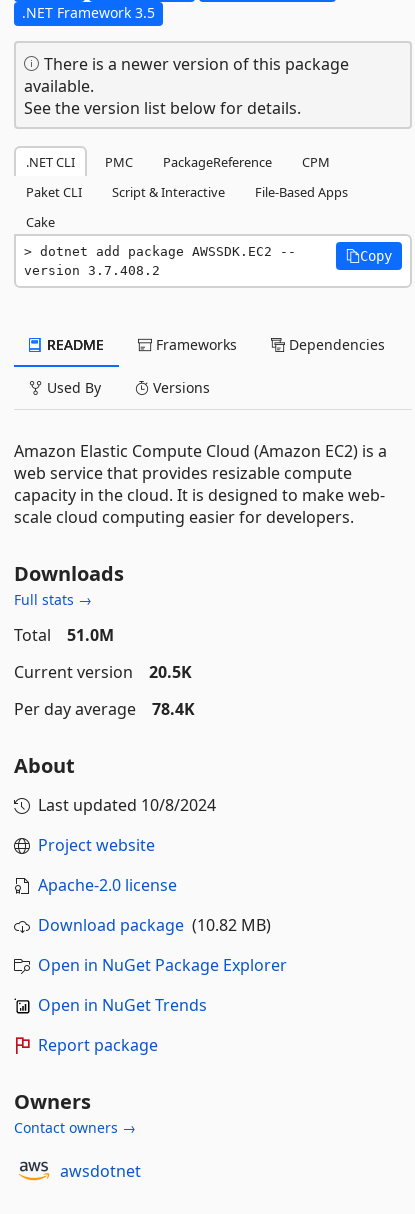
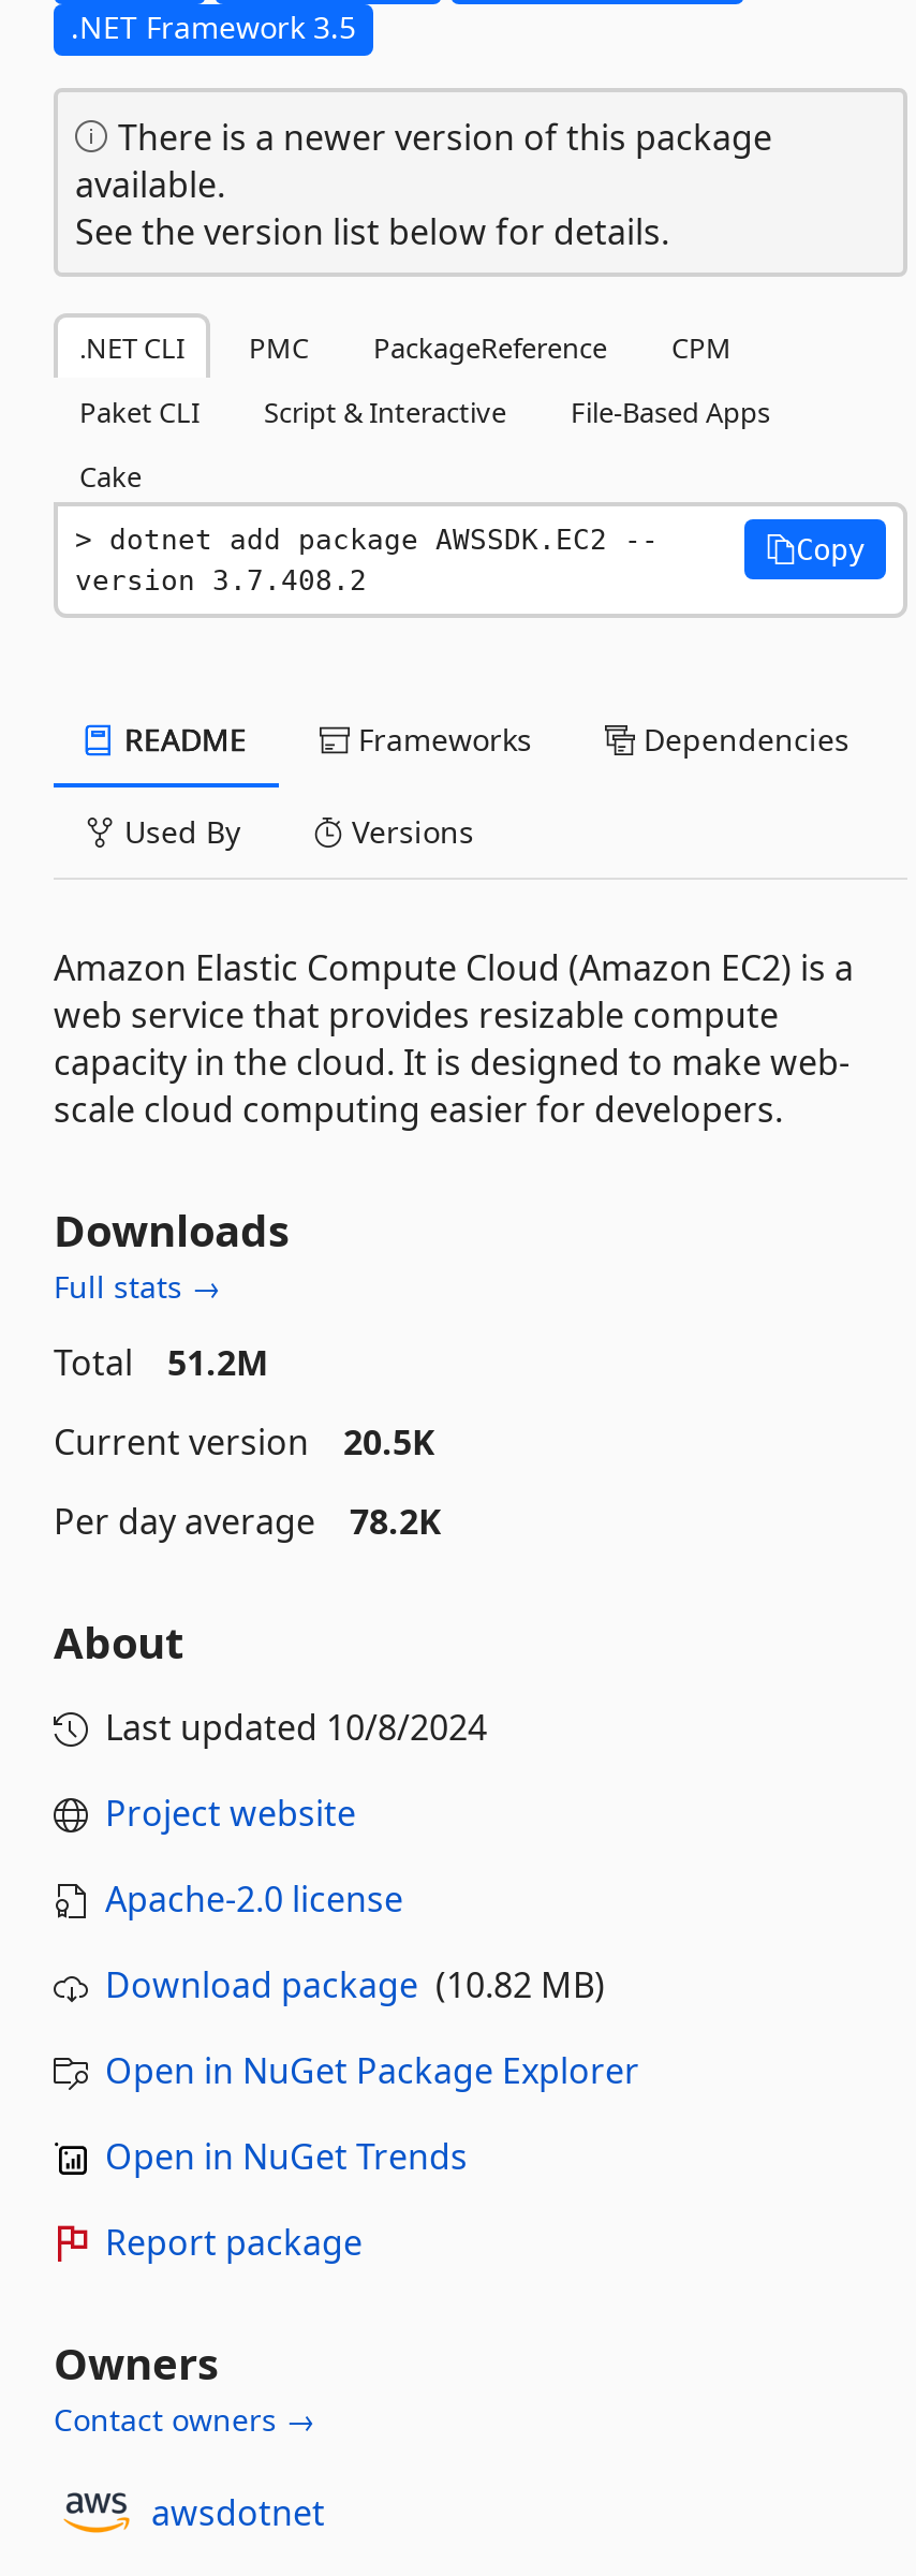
[14,624,114,646] Total 51.0M -> [54,1338,268,1386] Total 51.2M
[14,698,195,720] Per day average 78.4K -> [54,1497,442,1544] Per day average 78.2K

